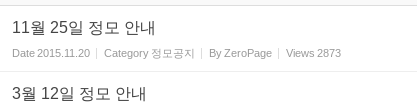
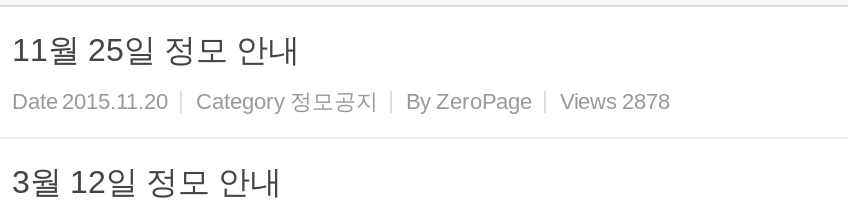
[12,47,341,59] Date 2015.11.20 Category 정모공지 By ZeroPage Views 2873 -> [12,89,670,113] Date 2015.11.20 Category 정모공지 By ZeroPage Views 2878

